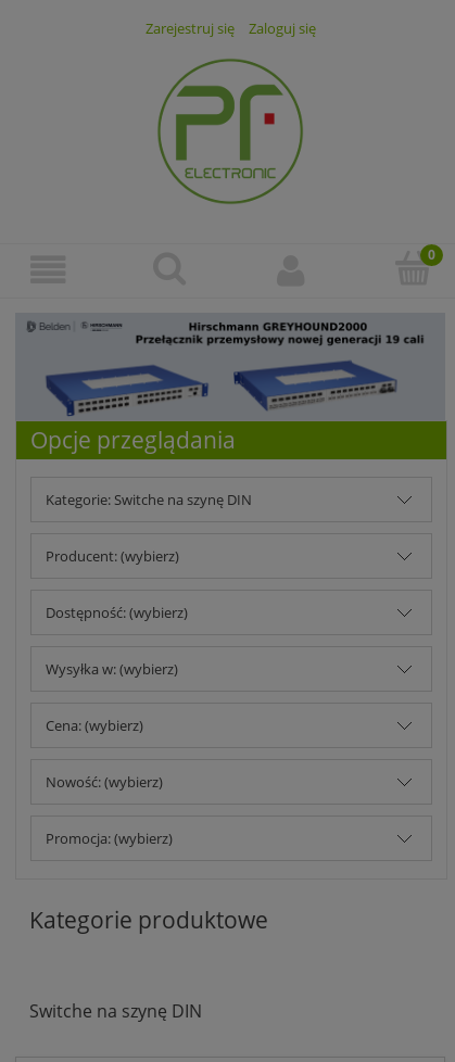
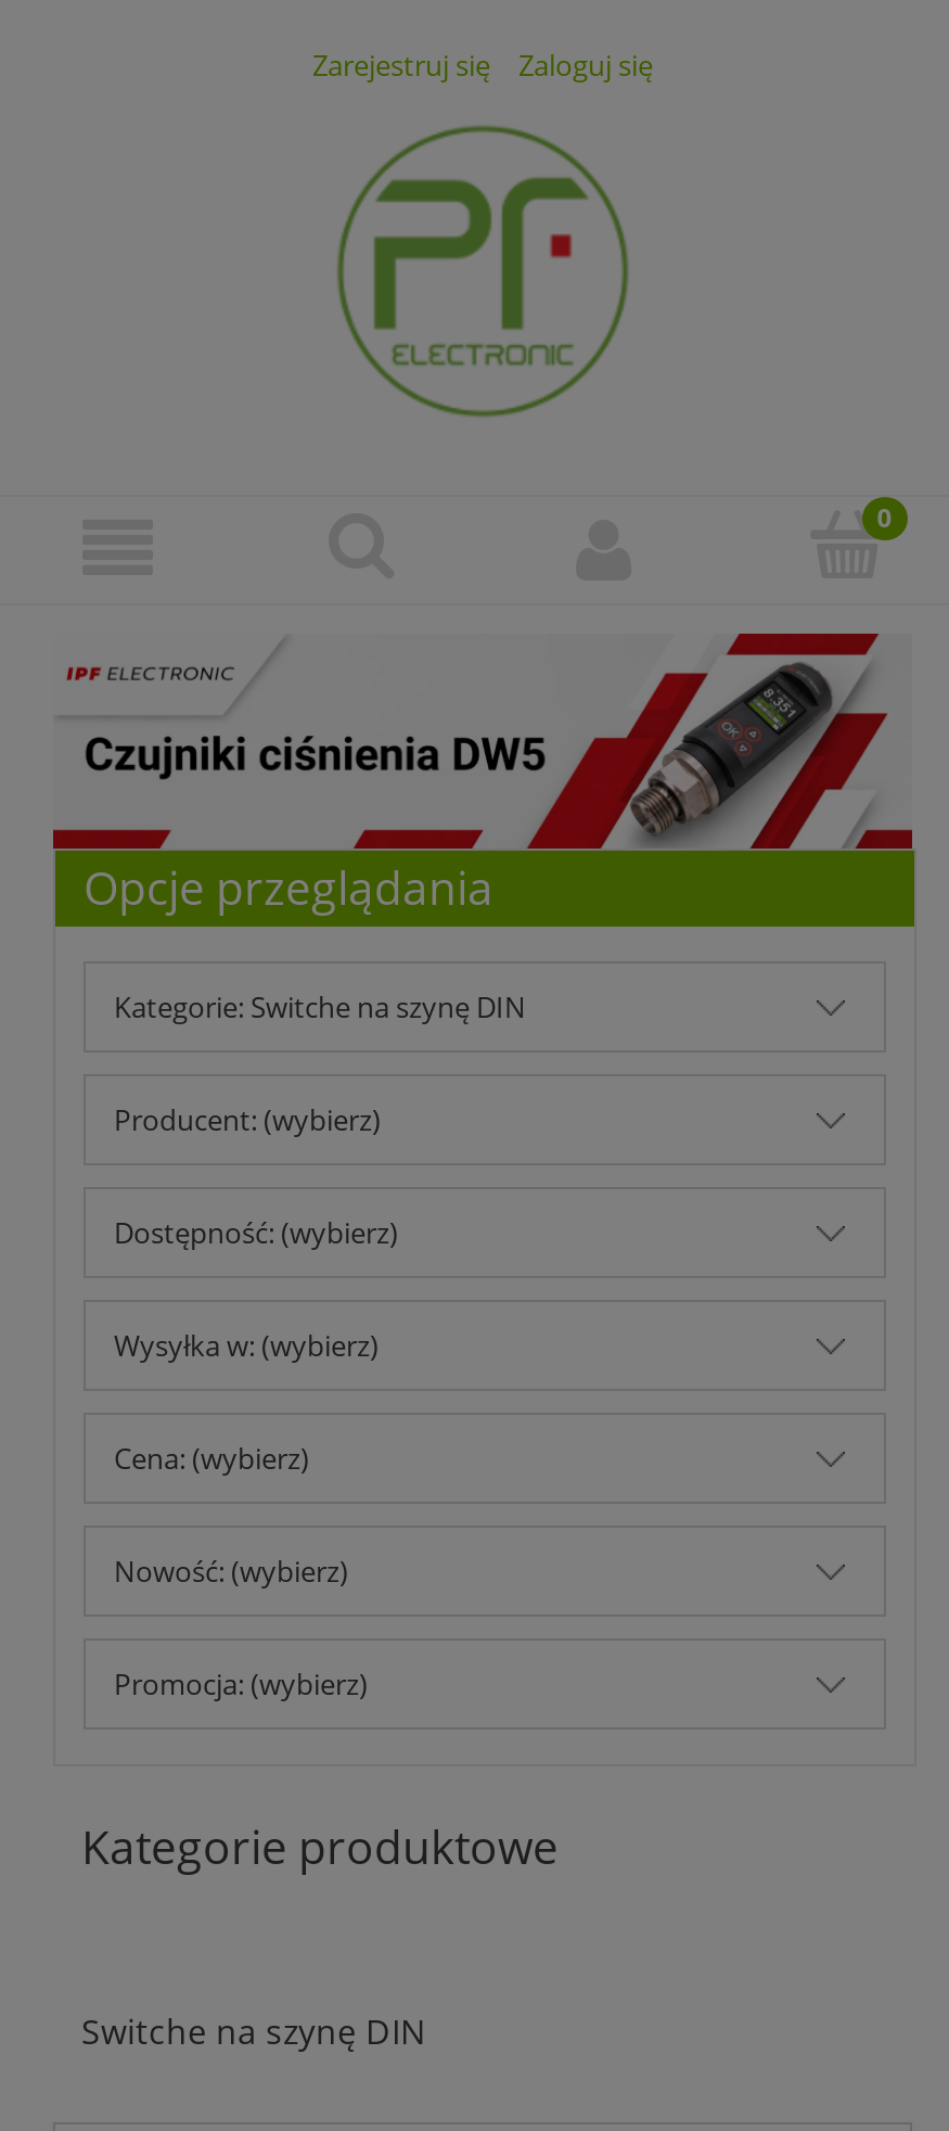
[15,313,445,421] [image] -> [51,631,914,851] [image]

